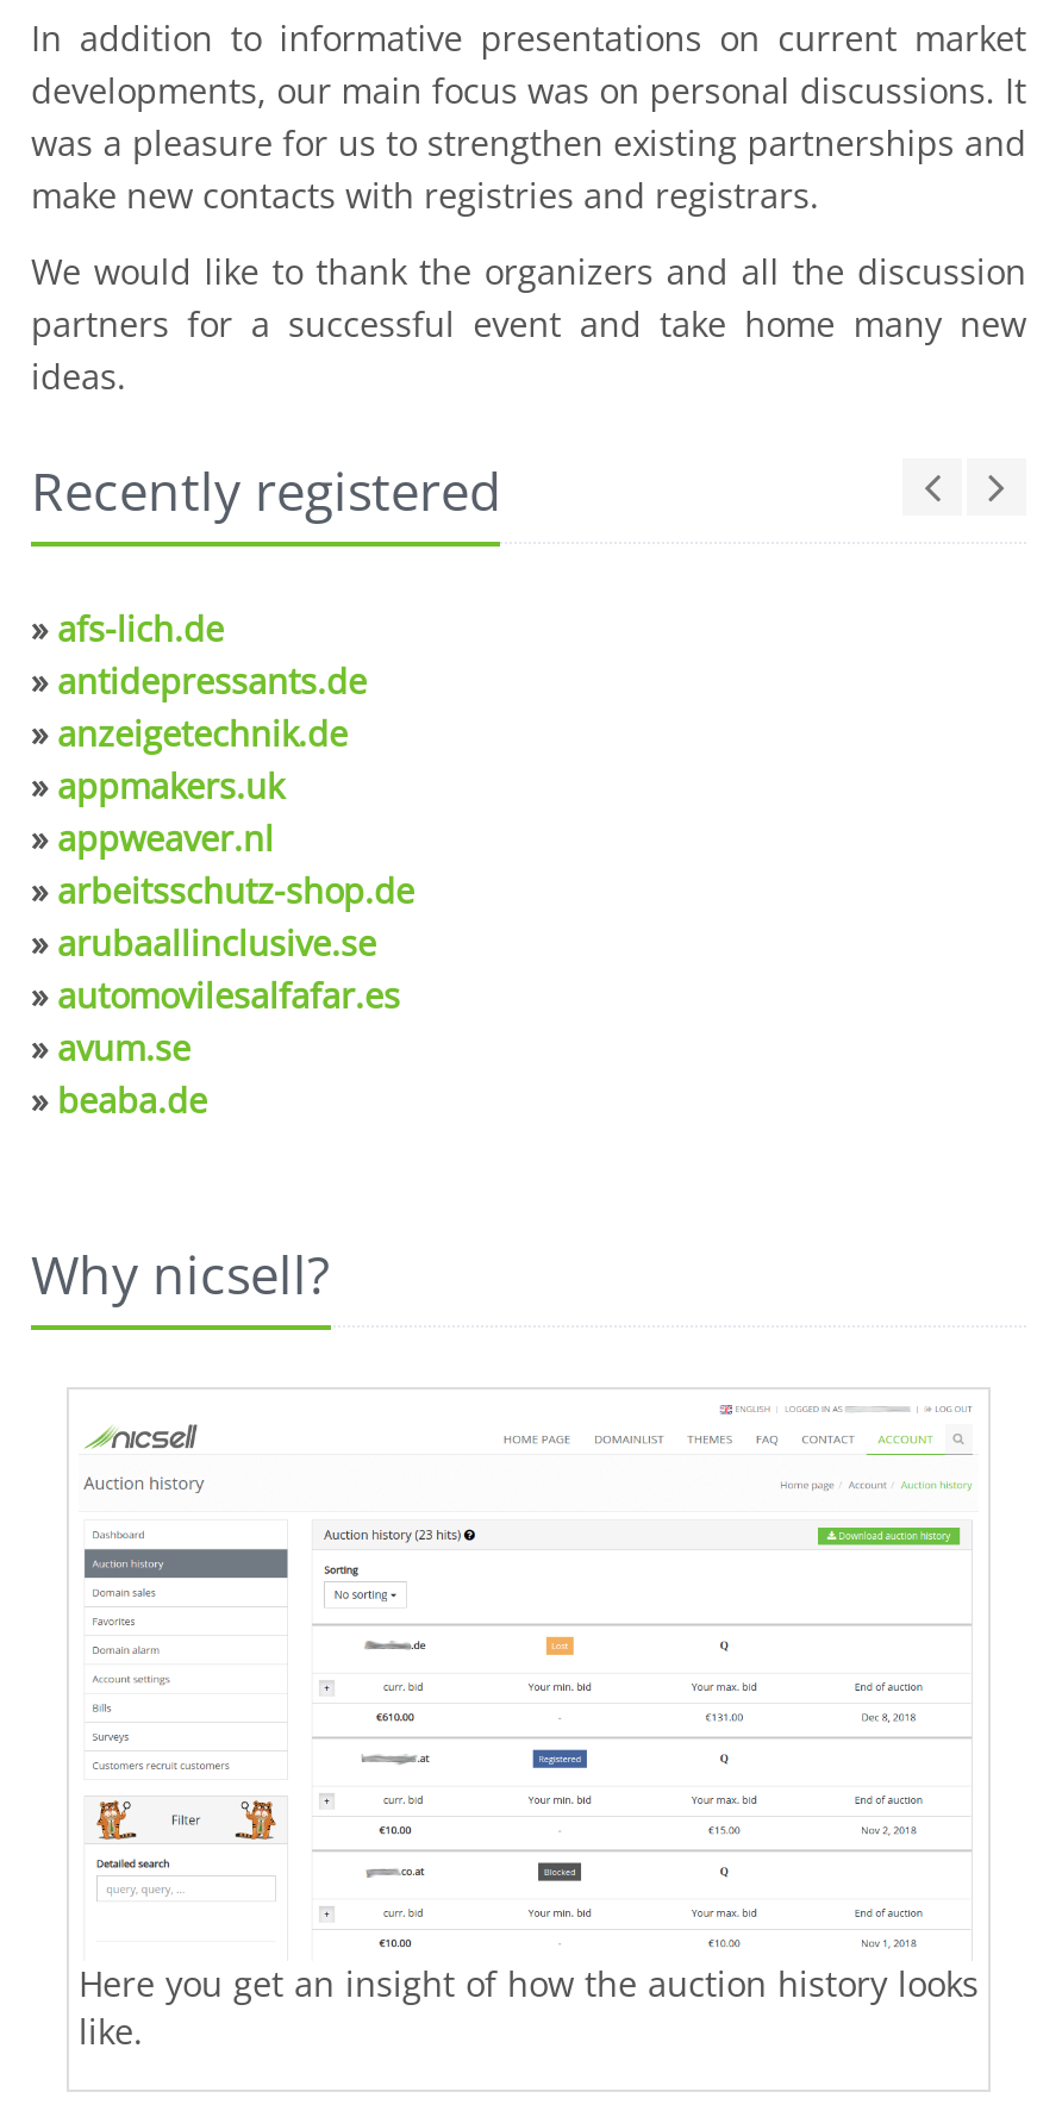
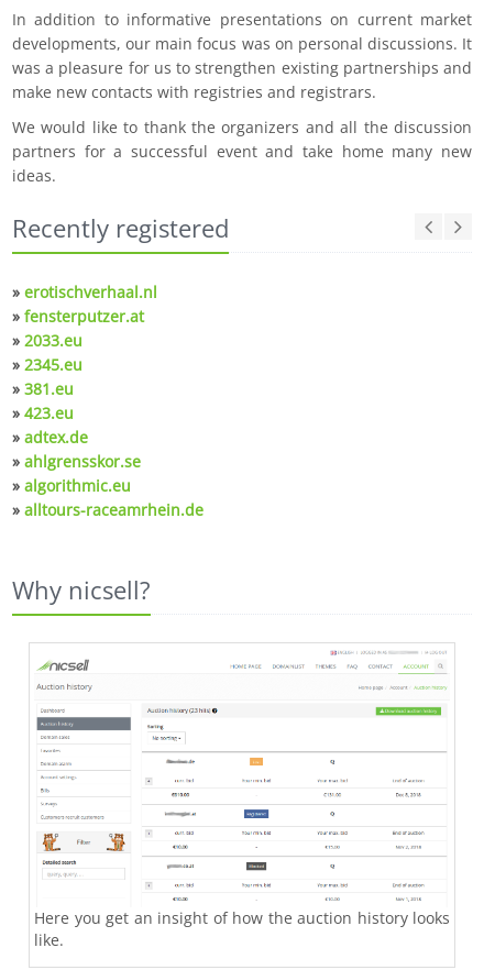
[31,607,414,1123] » afs-lich.de | » antidepressants.de | » anzeigetechnik.de | » appmakers.uk | » appweaver.nl | » arbeitsschutz-shop.de | » arubaallinclusive.se | » automovilesalfafar.es | » avum.se | » beaba.de -> [12,282,204,520] » erotischverhaal.nl | » fensterputzer.at | » 2033.eu | » 2345.eu | » 381.eu | » 423.eu | » adtex.de | » ahlgrensskor.se | » algorithmic.eu | » alltours-raceamrhein.de

